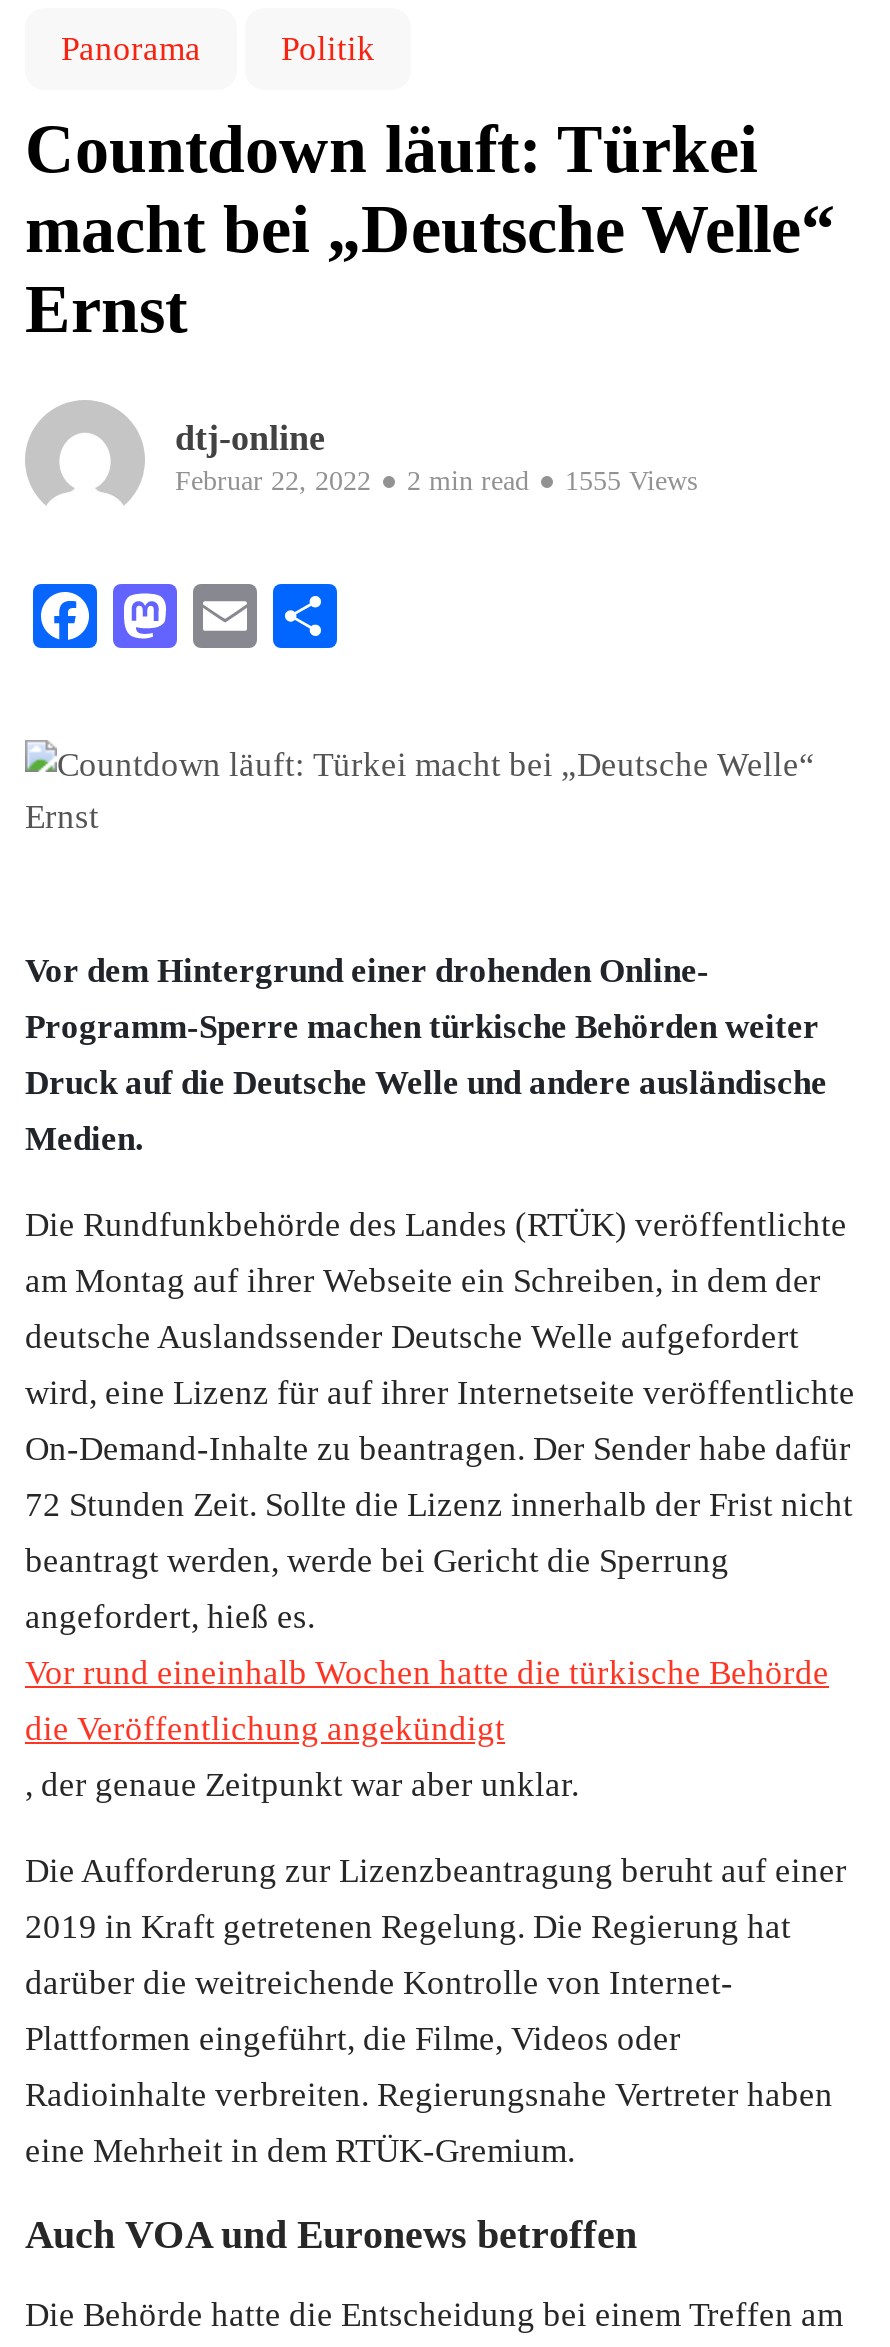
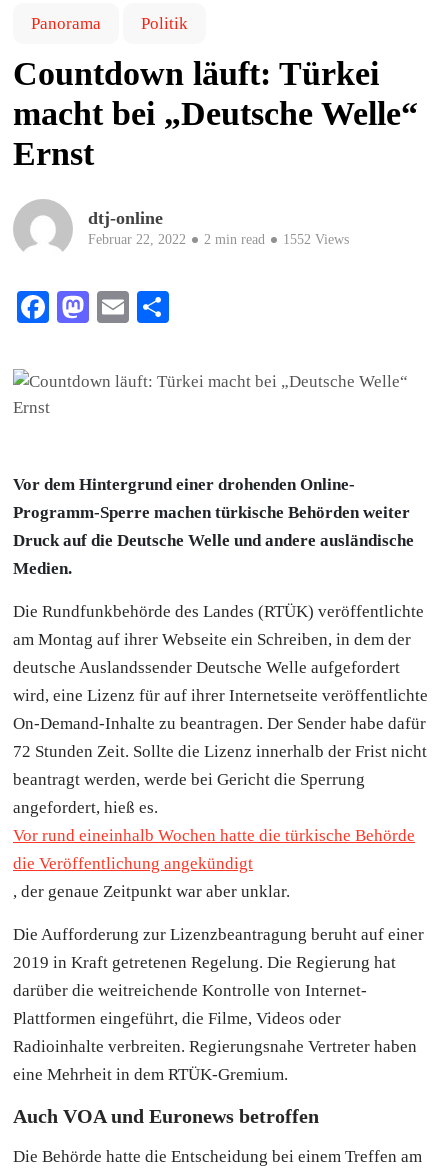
[175,466,697,496] Februar 22, 2022 2 min read 1555 Views -> [88,232,349,247] Februar 22, 2022 2 min read 1552 Views

